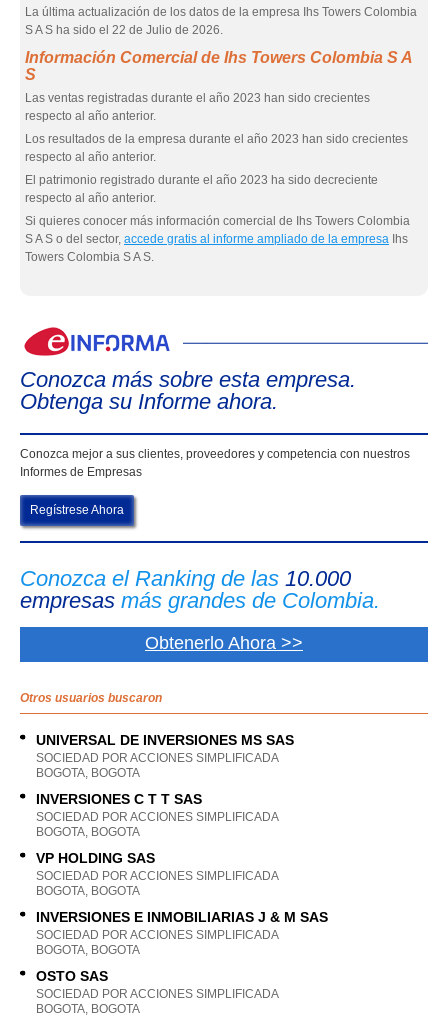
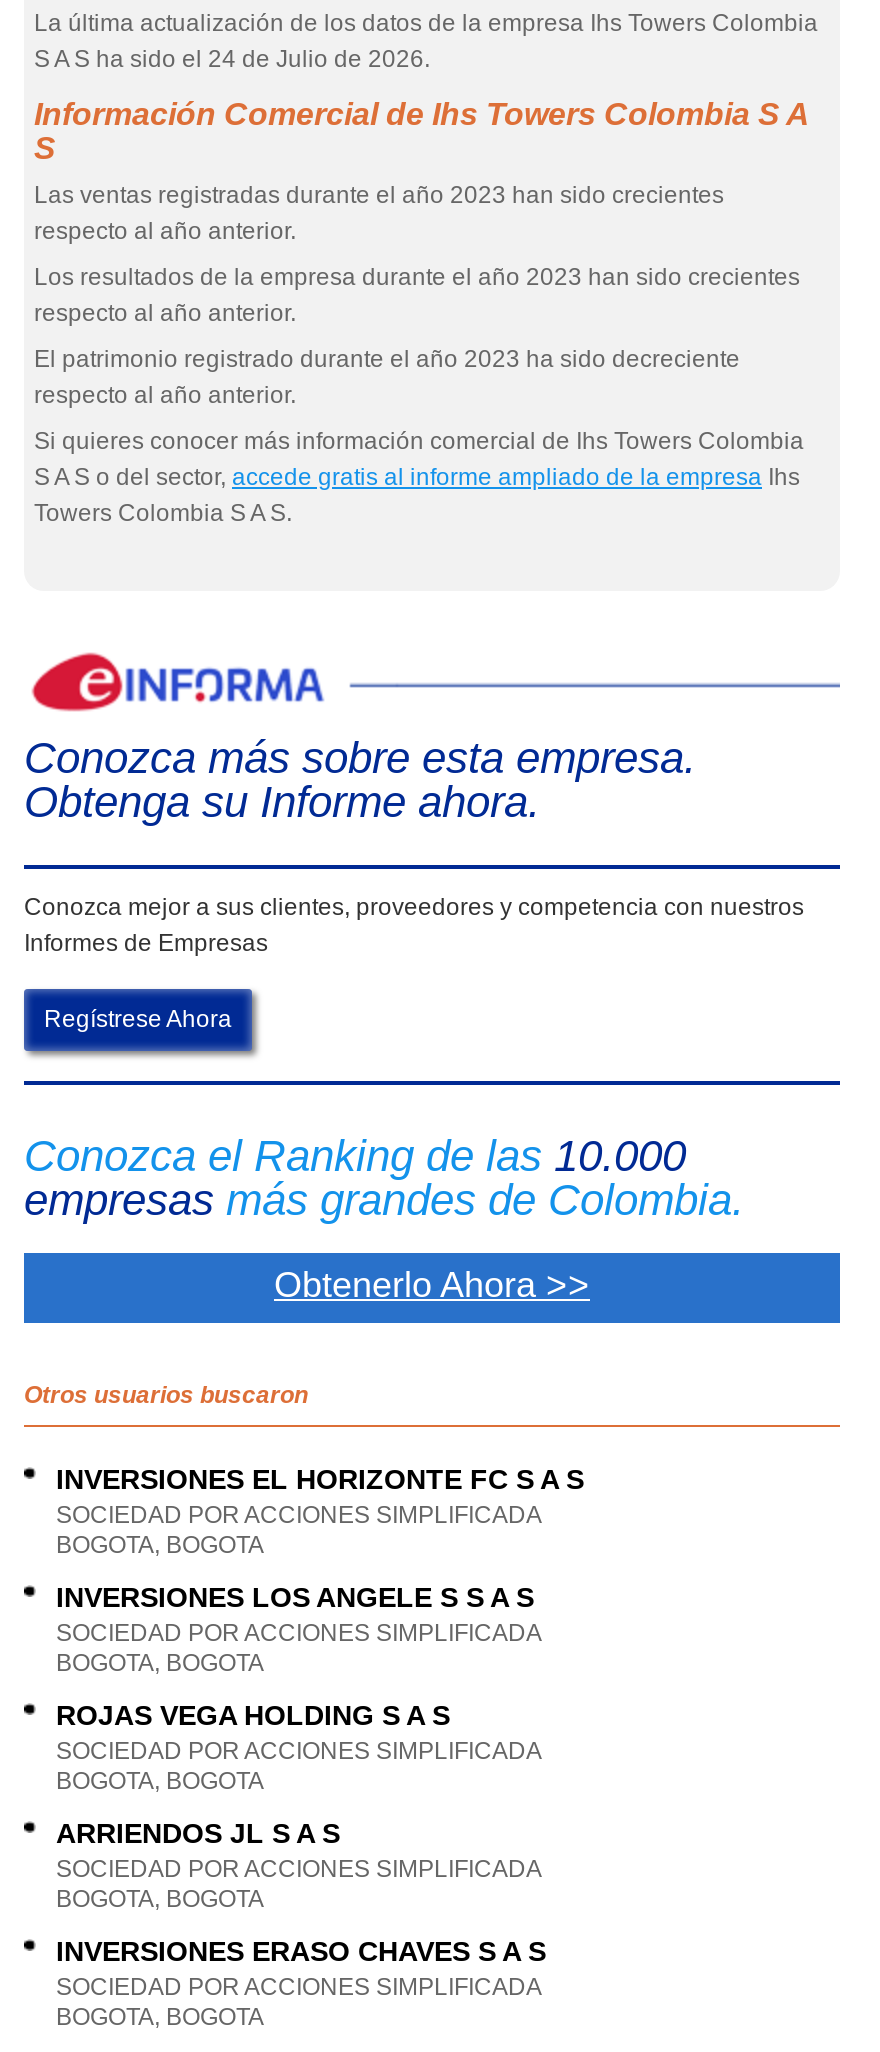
[25,23,223,37] S A S ha sido el 22 de Julio de 2026. -> [34,45,430,73] S A S ha sido el 24 de Julio de 2026.
[36,732,294,748] UNIVERSAL DE INVERSIONES MS SAS -> [56,1463,584,1495] INVERSIONES EL HORIZONTE FC S A S
[36,791,202,807] INVERSIONES C T T SAS -> [56,1581,534,1613] INVERSIONES LOS ANGELE S S A S
[36,850,155,866] VP HOLDING SAS -> [56,1699,450,1731] ROJAS VEGA HOLDING S A S
[36,909,328,925] INVERSIONES E INMOBILIARIAS J & M SAS -> [56,1817,340,1849] ARRIENDOS JL S A S
[36,968,108,984] OSTO SAS -> [56,1935,546,1967] INVERSIONES ERASO CHAVES S A S

